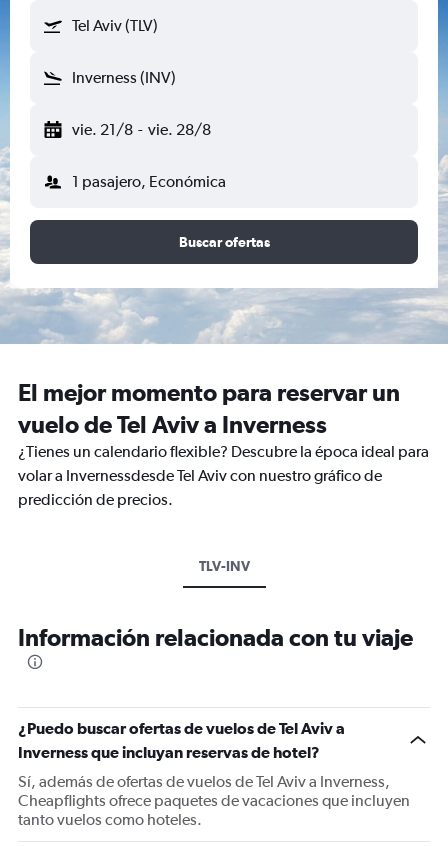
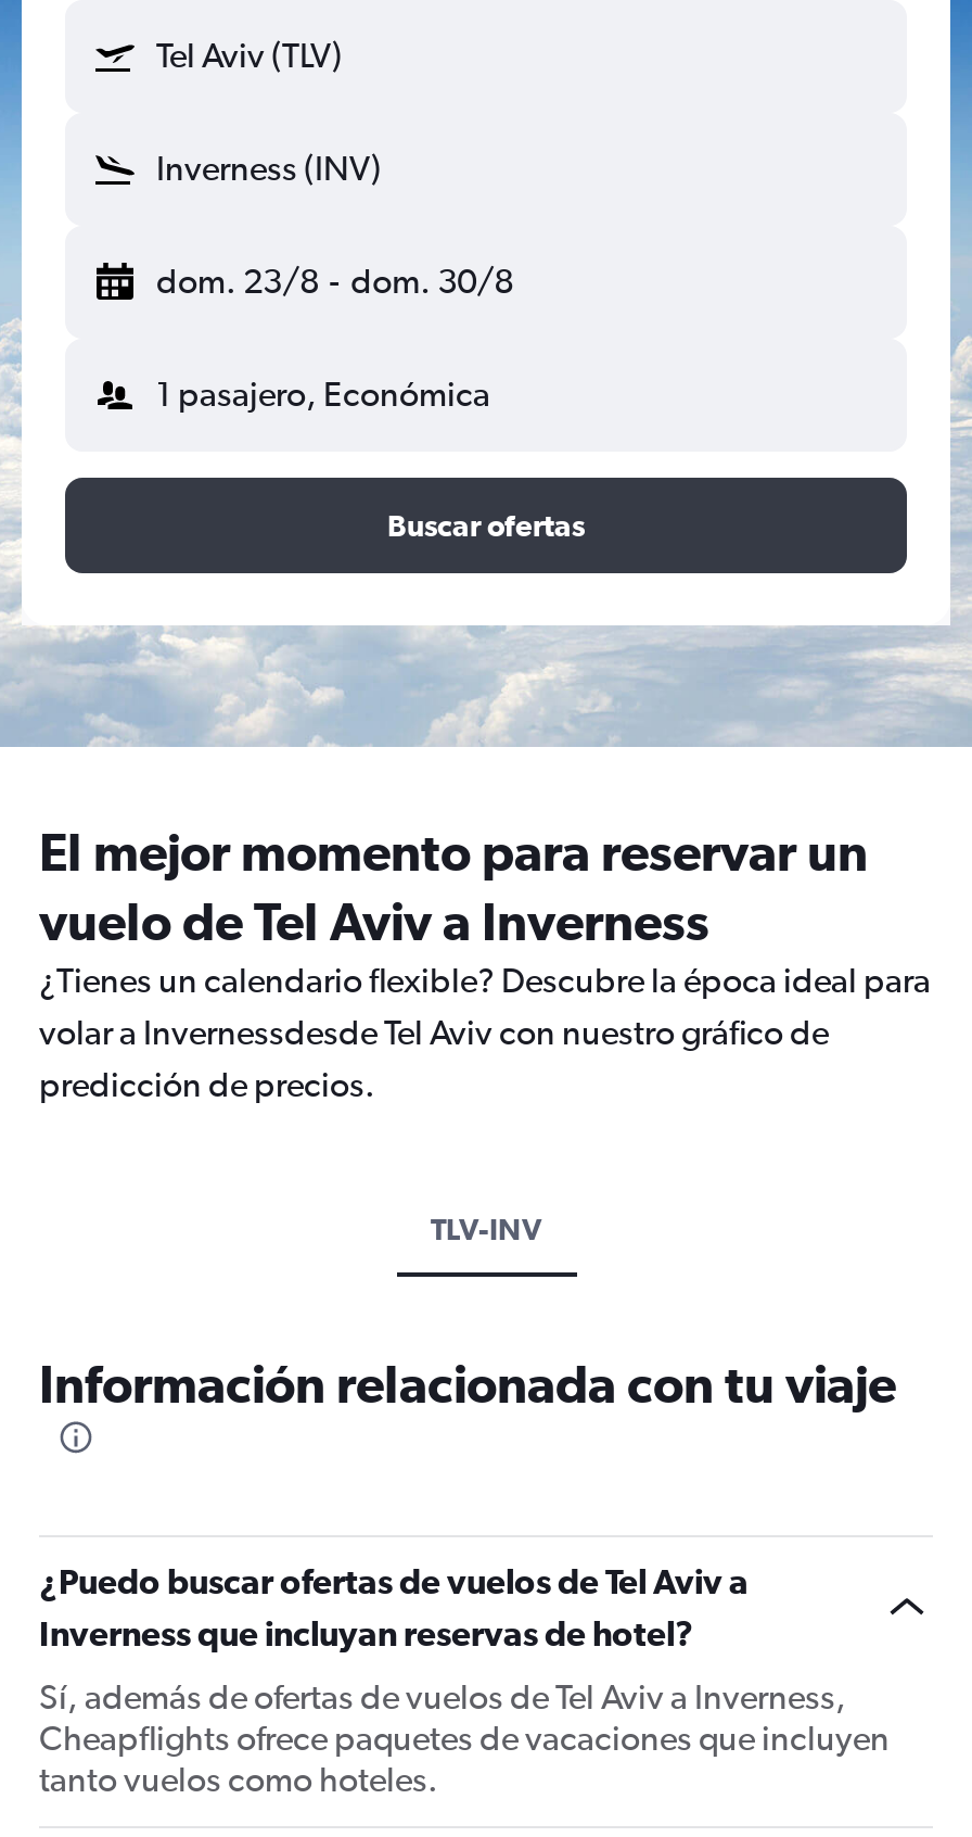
[72,120,211,139] vie. 21/8 - vie. 28/8 -> [156,261,513,302] dom. 23/8 - dom. 30/8

